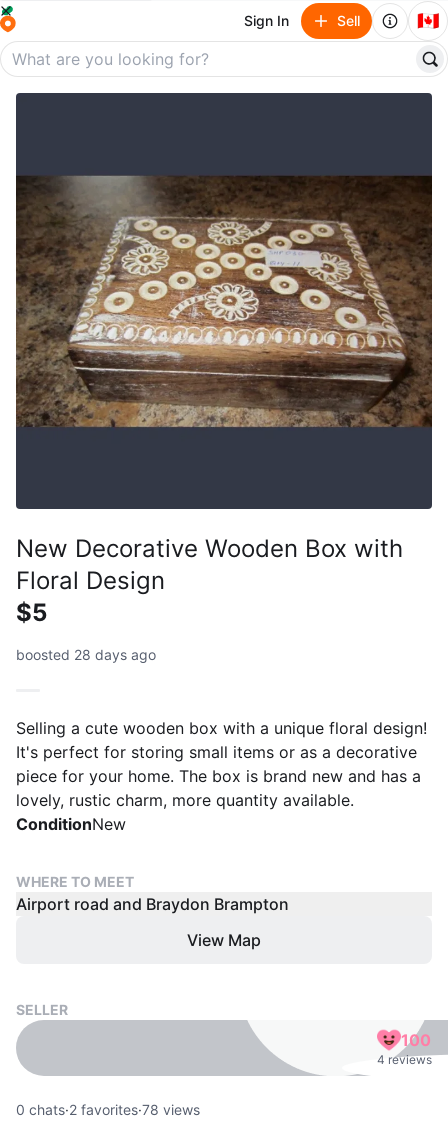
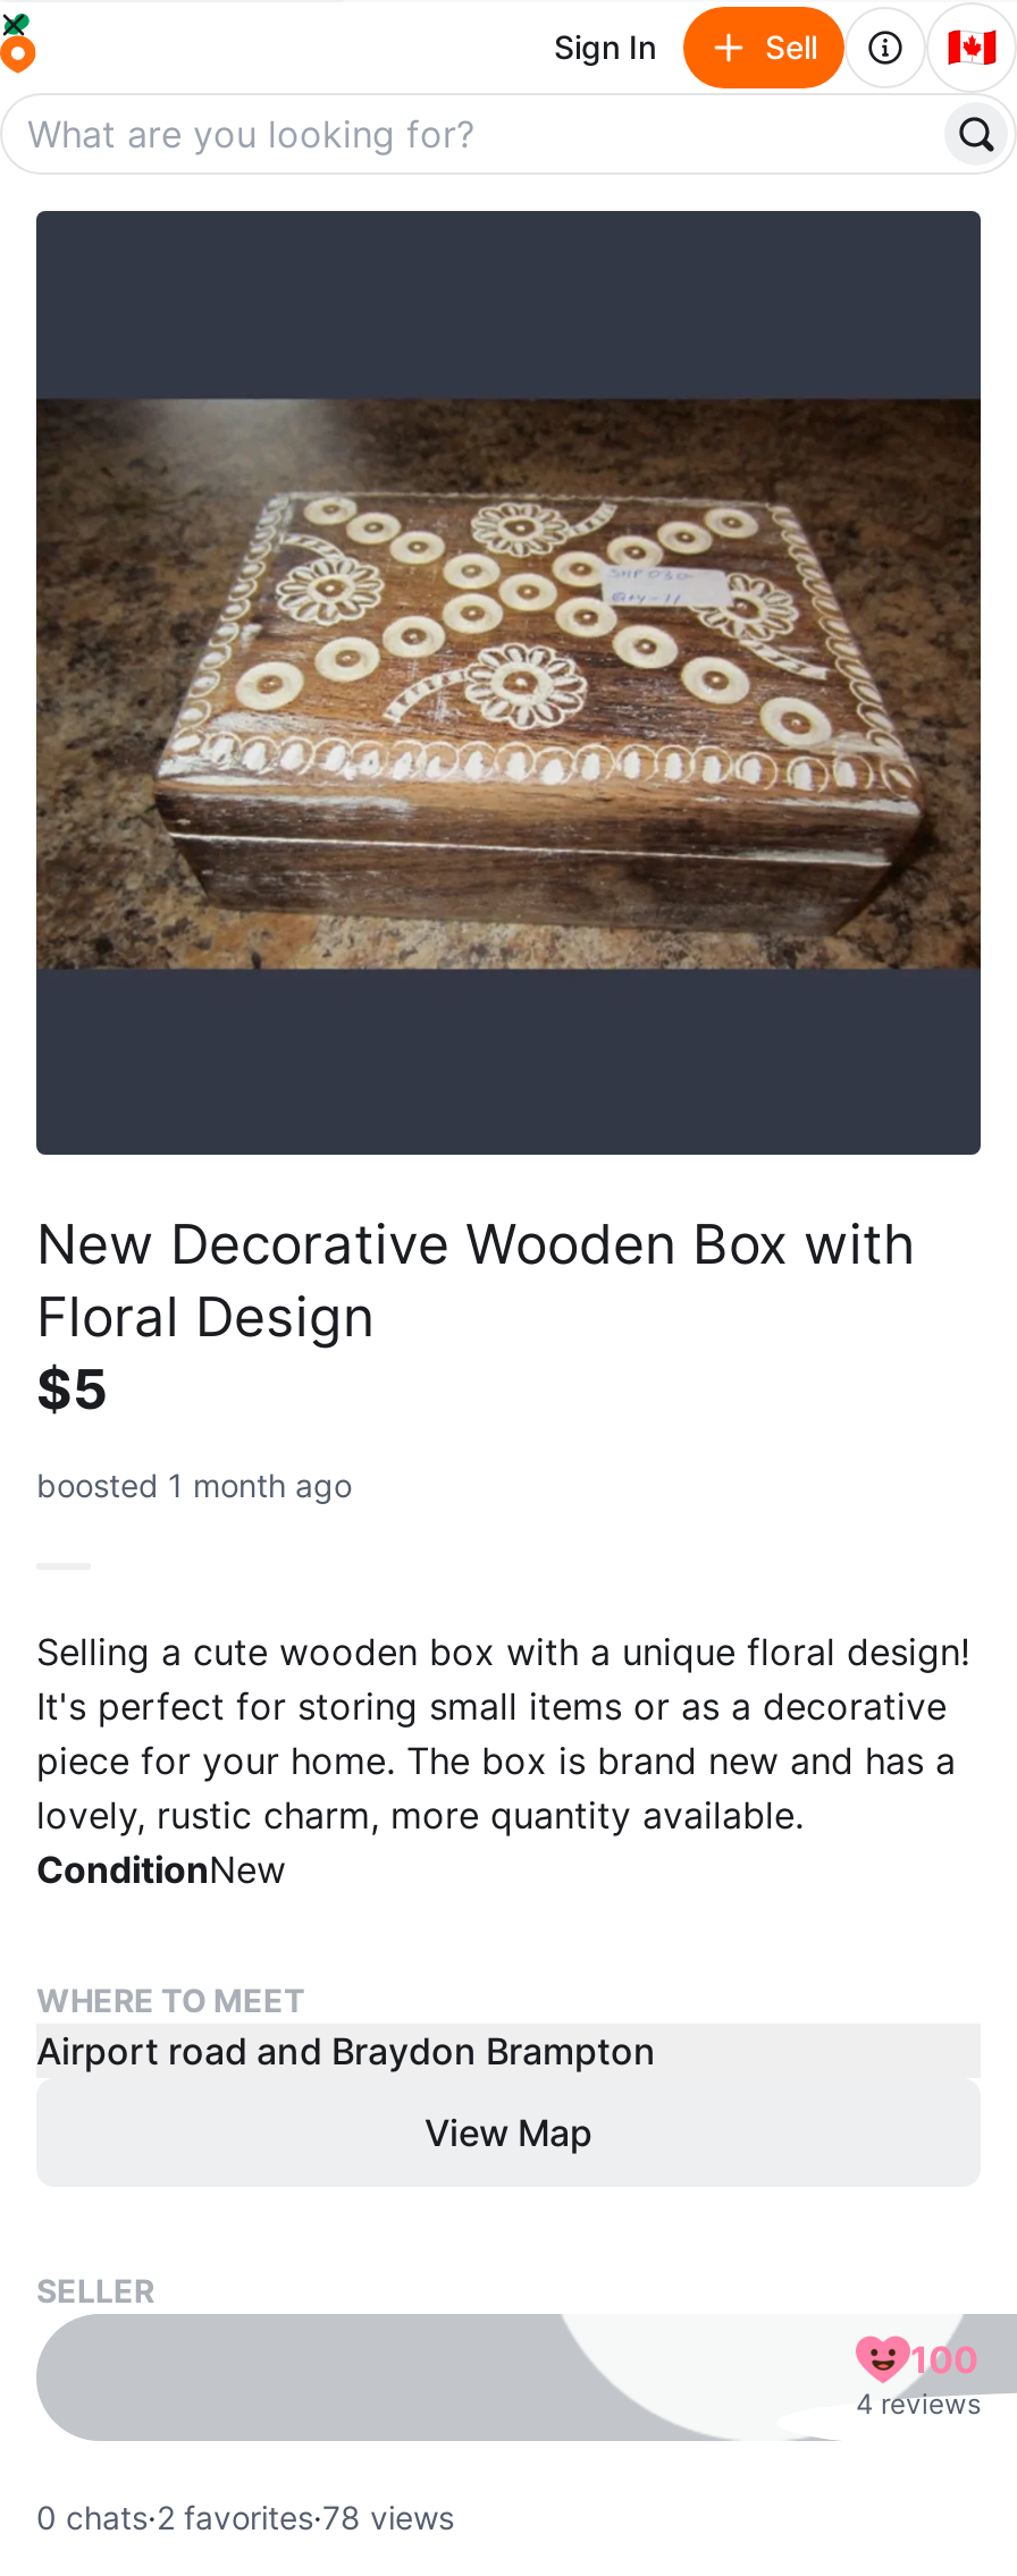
[16,646,156,663] boosted 28 days ago -> [36,1466,352,1504] boosted 1 month ago

